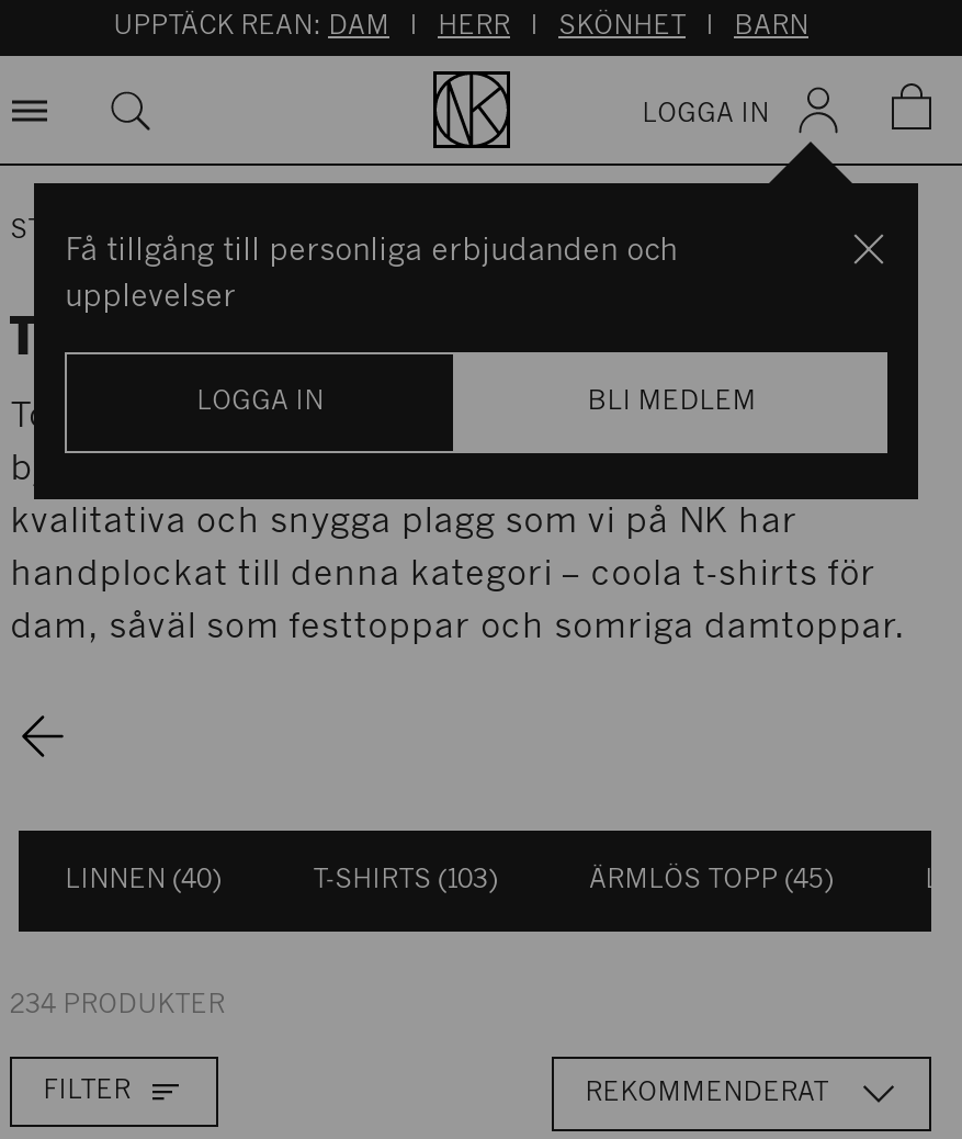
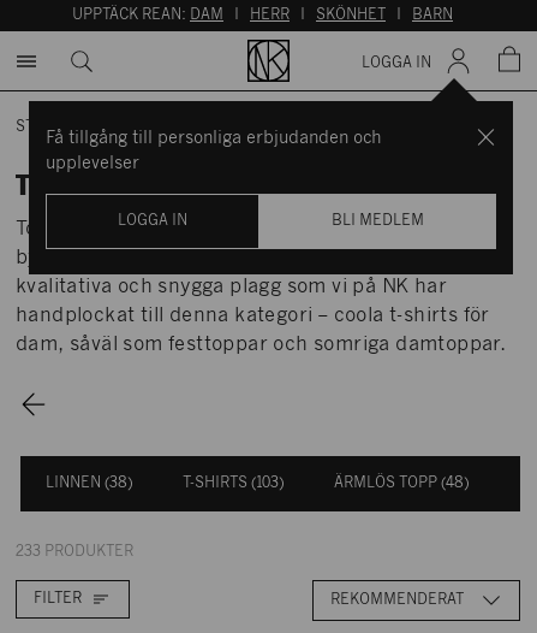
[65,868,220,892] LINNEN (40) -> [46,477,132,490] LINNEN (38)
[589,868,833,892] ÄRMLÖS TOPP (45) -> [334,477,469,490] ÄRMLÖS TOPP (48)
[10,993,225,1017] 234 PRODUKTER -> [16,545,133,558] 233 PRODUKTER

